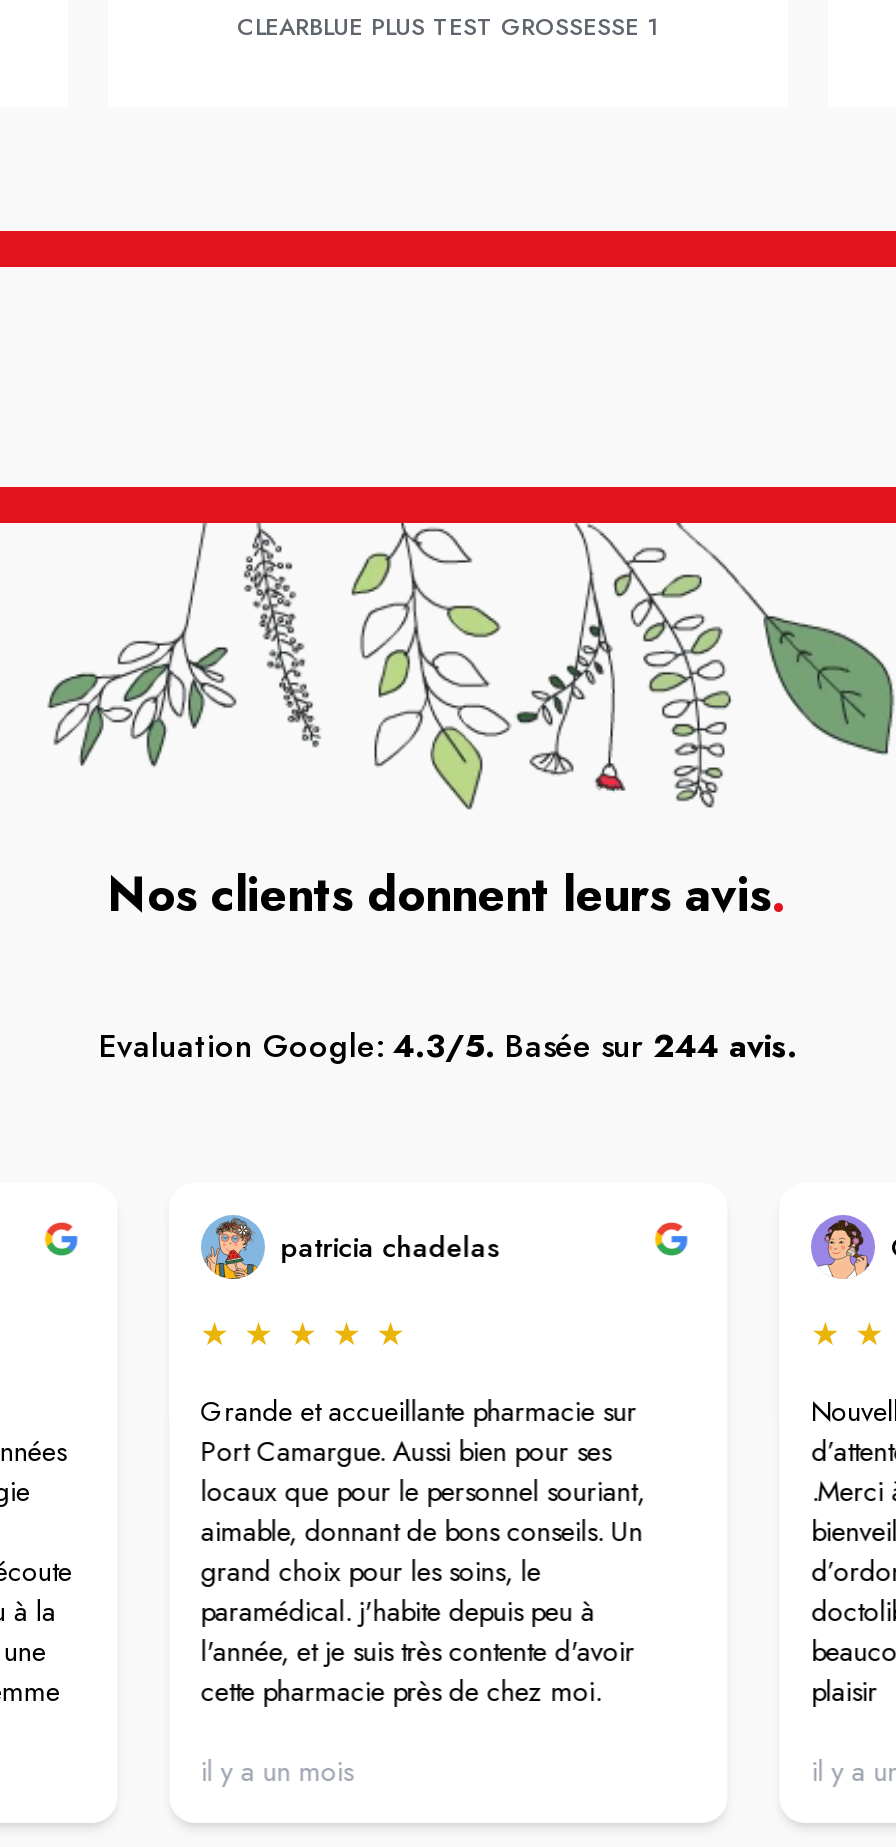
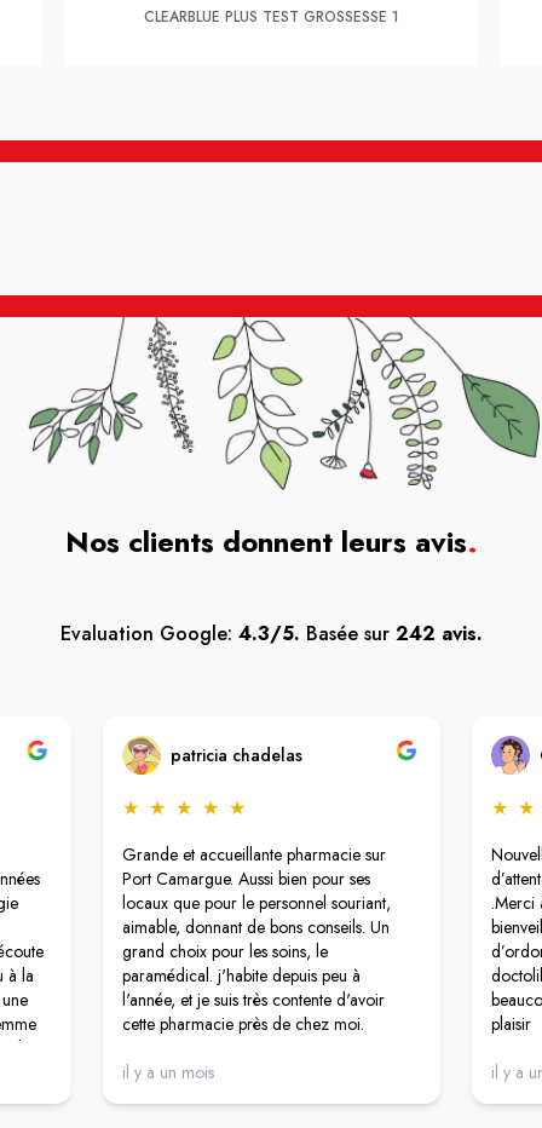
[99,1022,797,1068] Evaluation Google: 4.3/5. Basée sur 244 avis. -> [60,619,482,647] Evaluation Google: 4.3/5. Basée sur 242 avis.
[200,1215,266,1279] [image] -> [122,736,161,775] [image]

